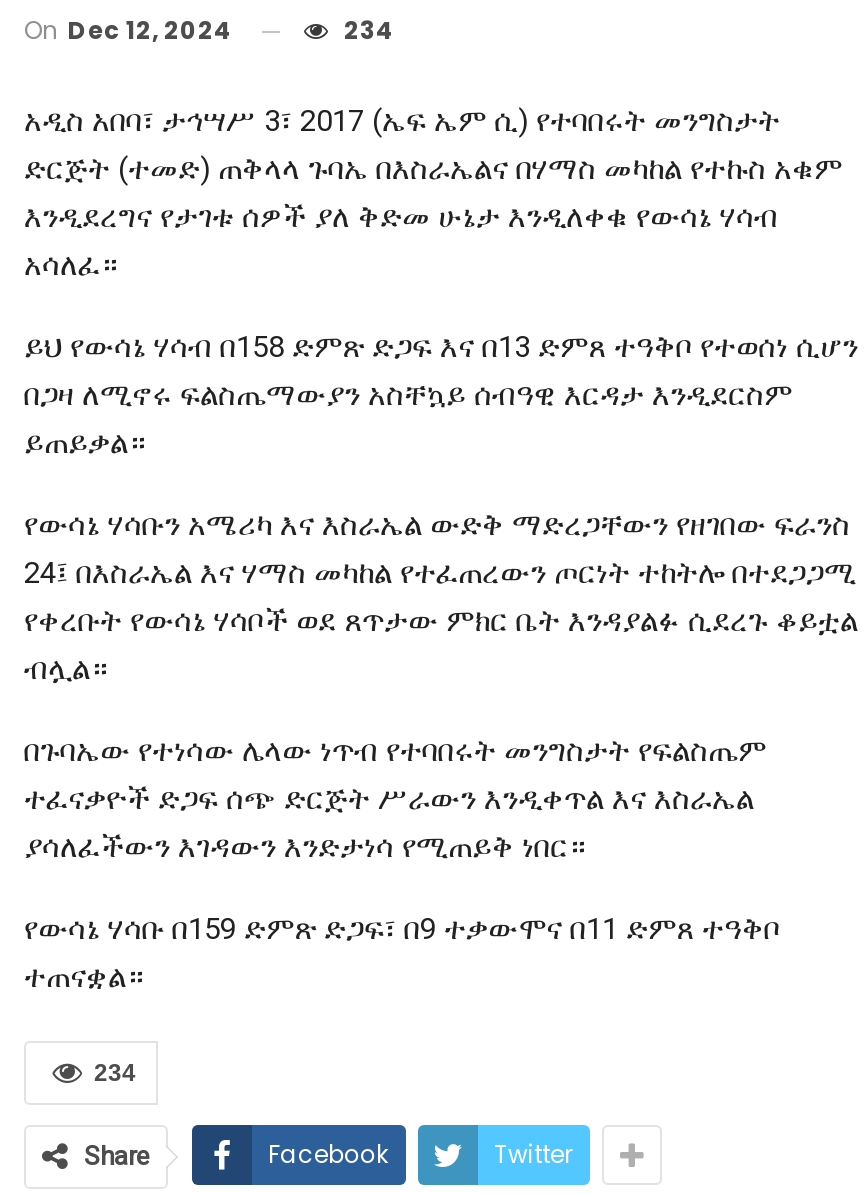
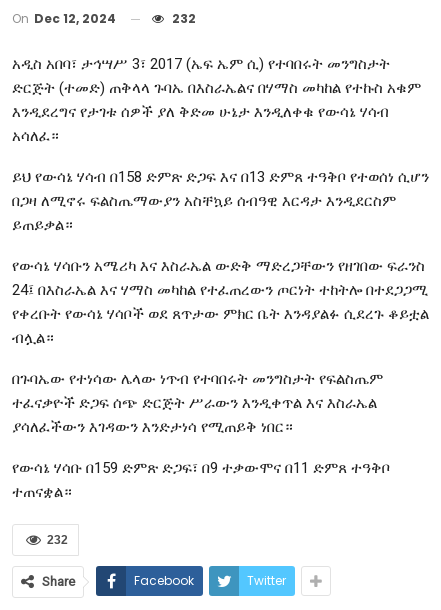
[344,12,394,46] 234 -> [172,10,196,27] 232
[94,1058,136,1086] 234 -> [47,533,68,547] 232

